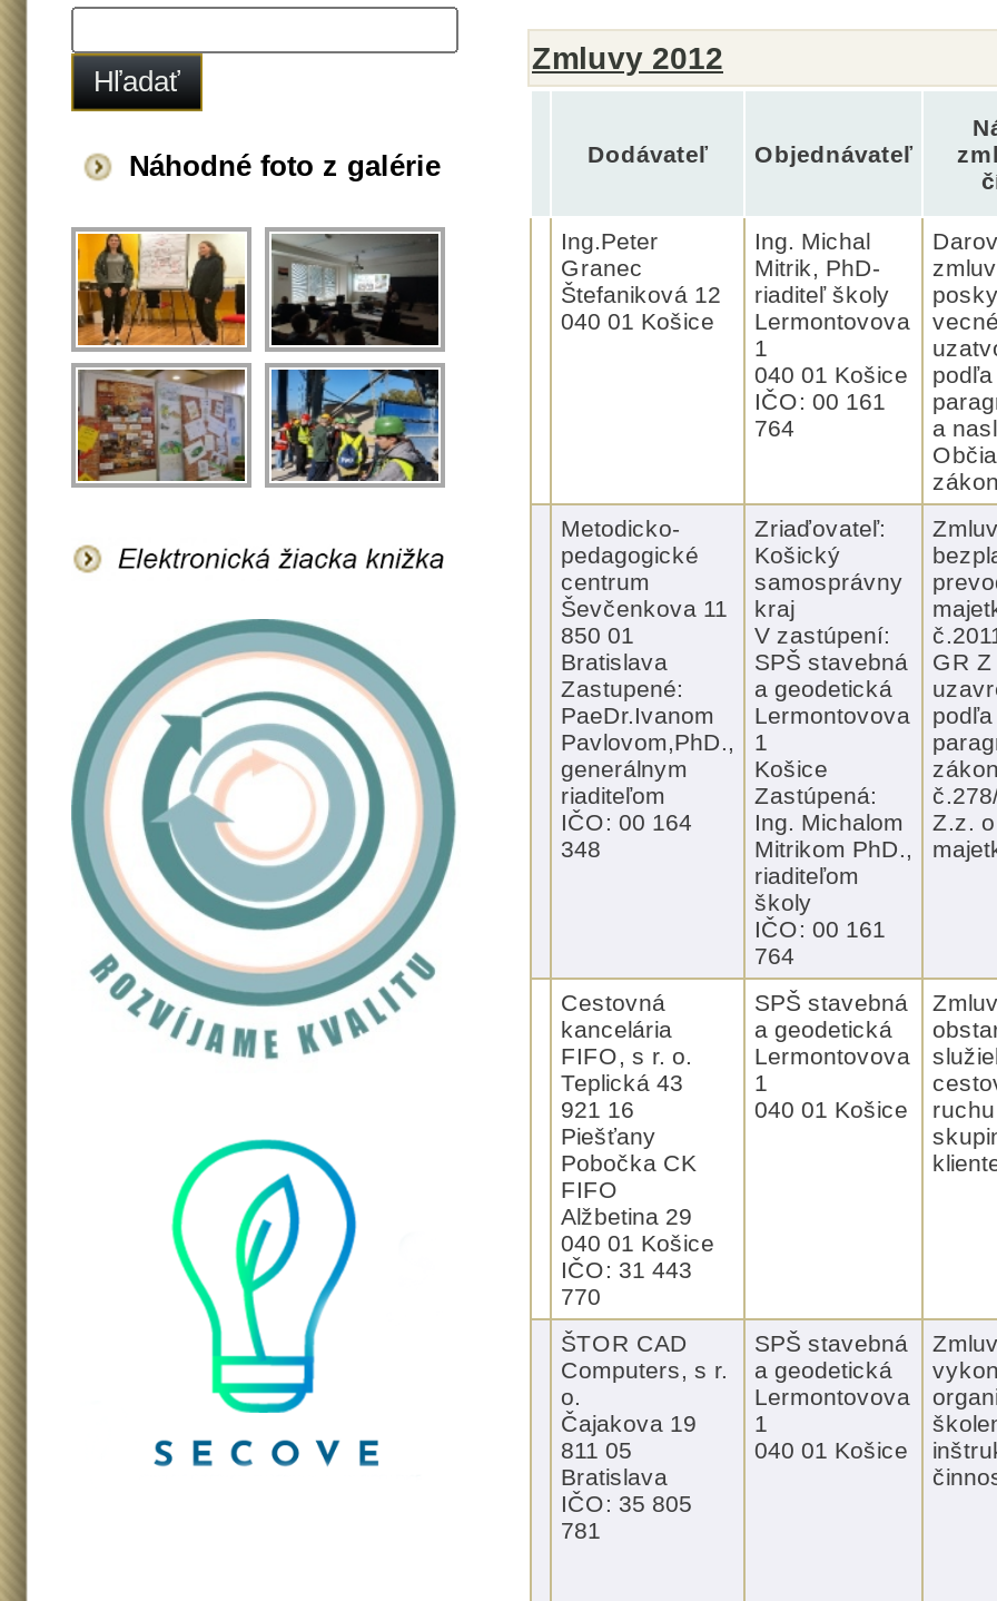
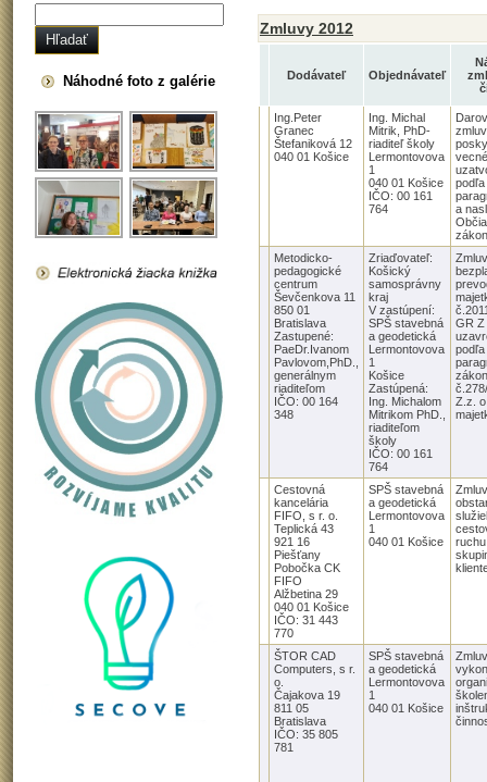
[76,232,247,347] [image] -> [37,113,120,170] [image]
[269,234,441,347] [image] -> [132,113,215,169] [image]
[76,367,247,483] [image] -> [38,181,121,236] [image]
[272,367,441,483] [image] -> [132,179,215,236] [image]

